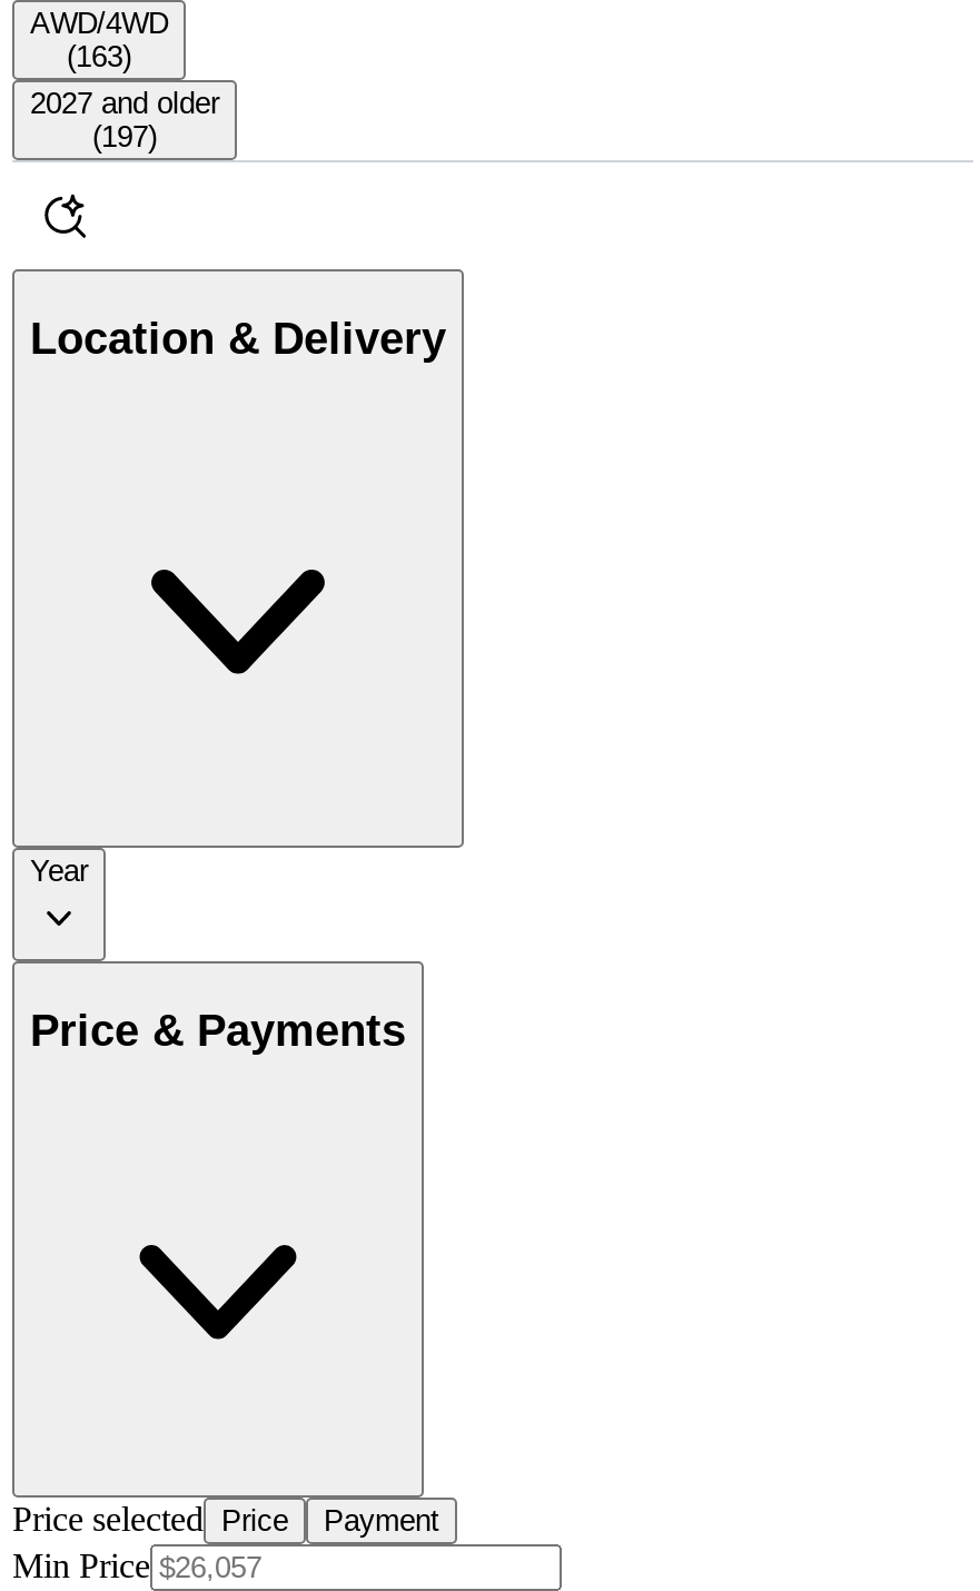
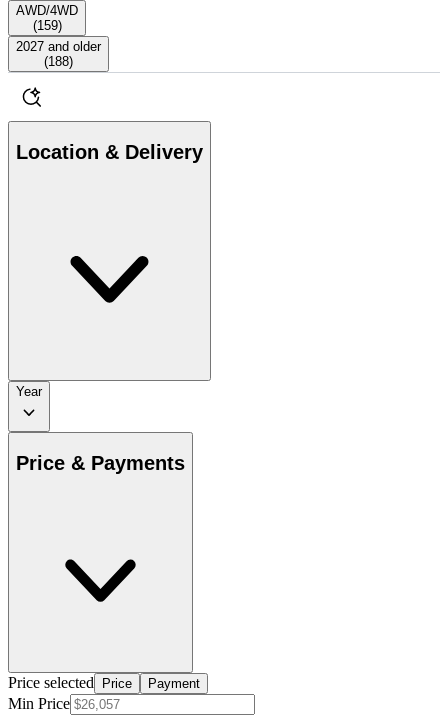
[67,40,131,73] (163) -> [32,18,61,33] (159)
[92,120,157,153] (197) -> [44,54,73,69] (188)

